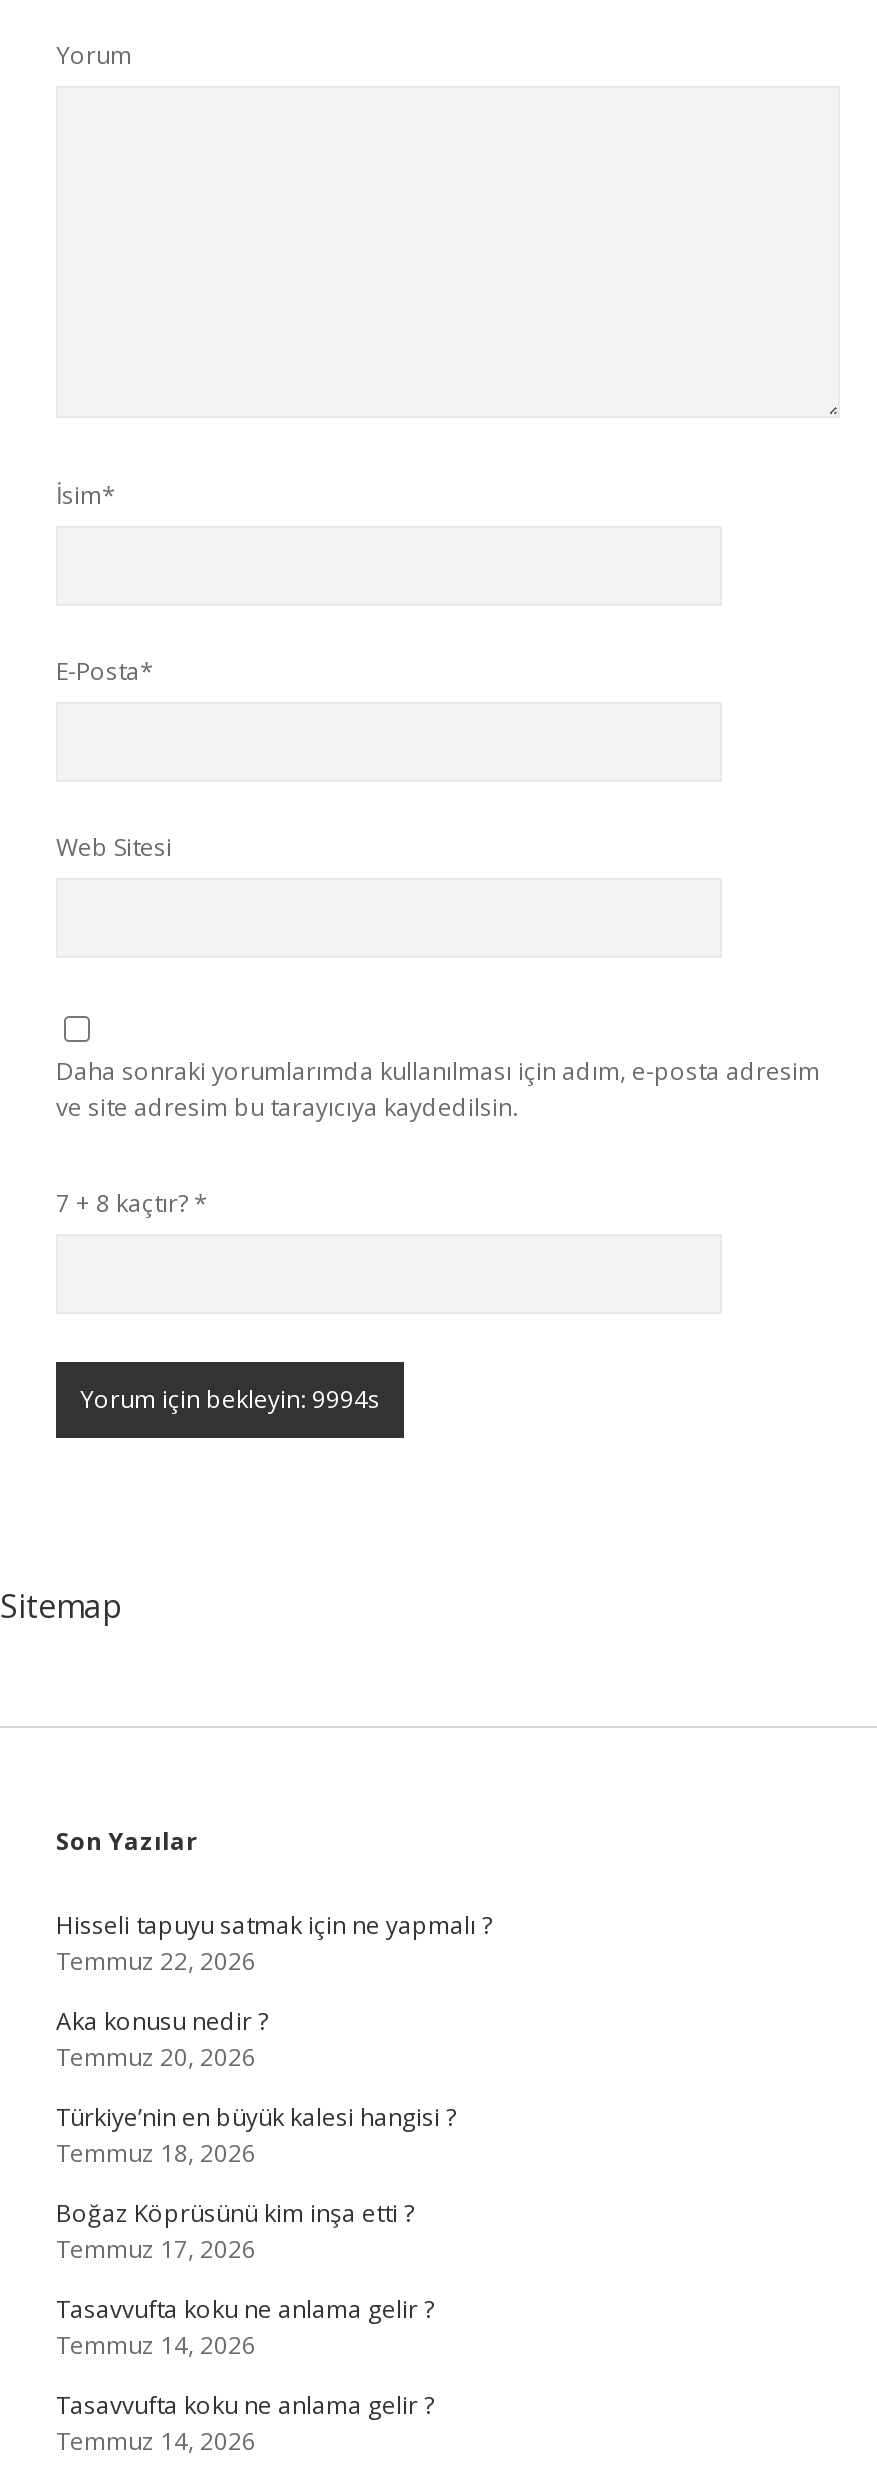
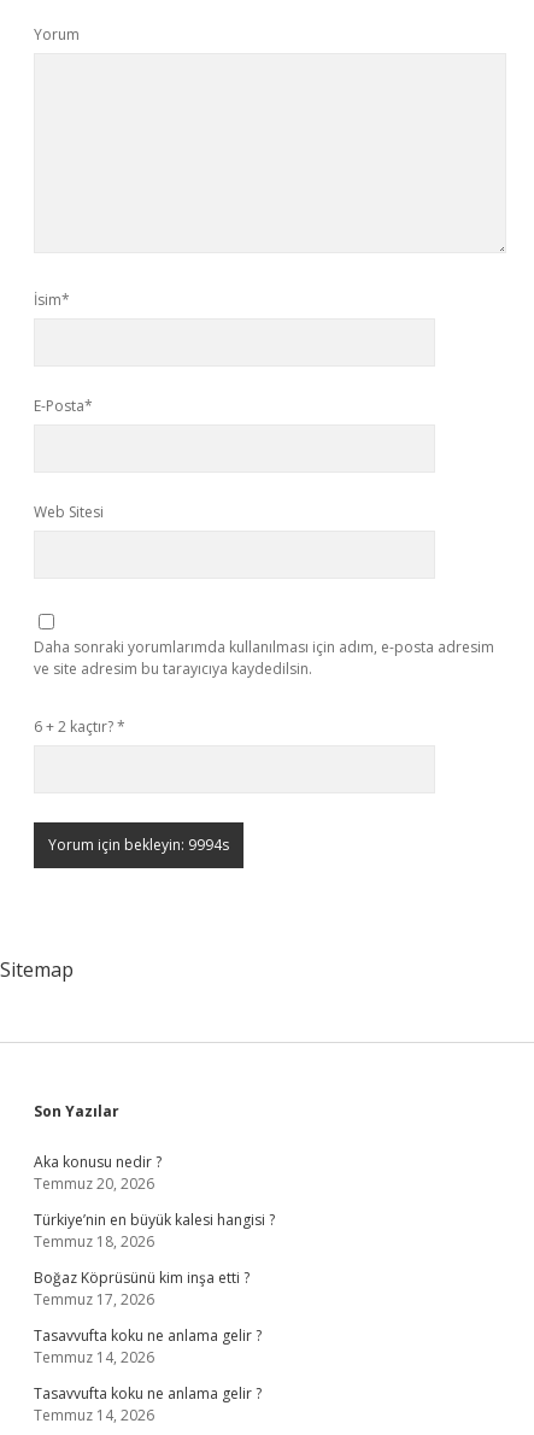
[56,1186,208,1220] 7 + 8 kaçtır? * -> [34,716,125,737] 6 + 2 kaçtır? *
[56,1908,492,1978] Hisseli tapuyu satmak için ne yapmalı ? | Temmuz 22, 2026 -> none

